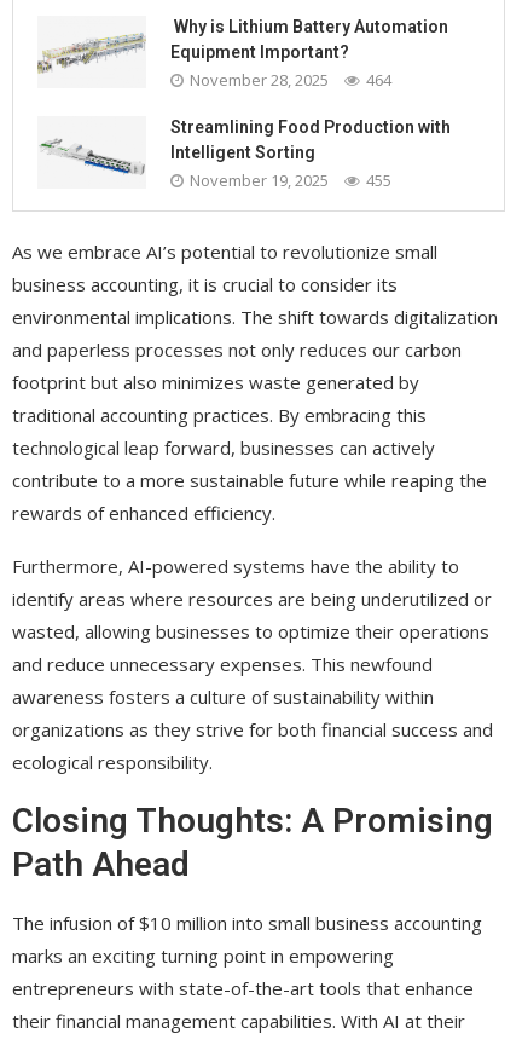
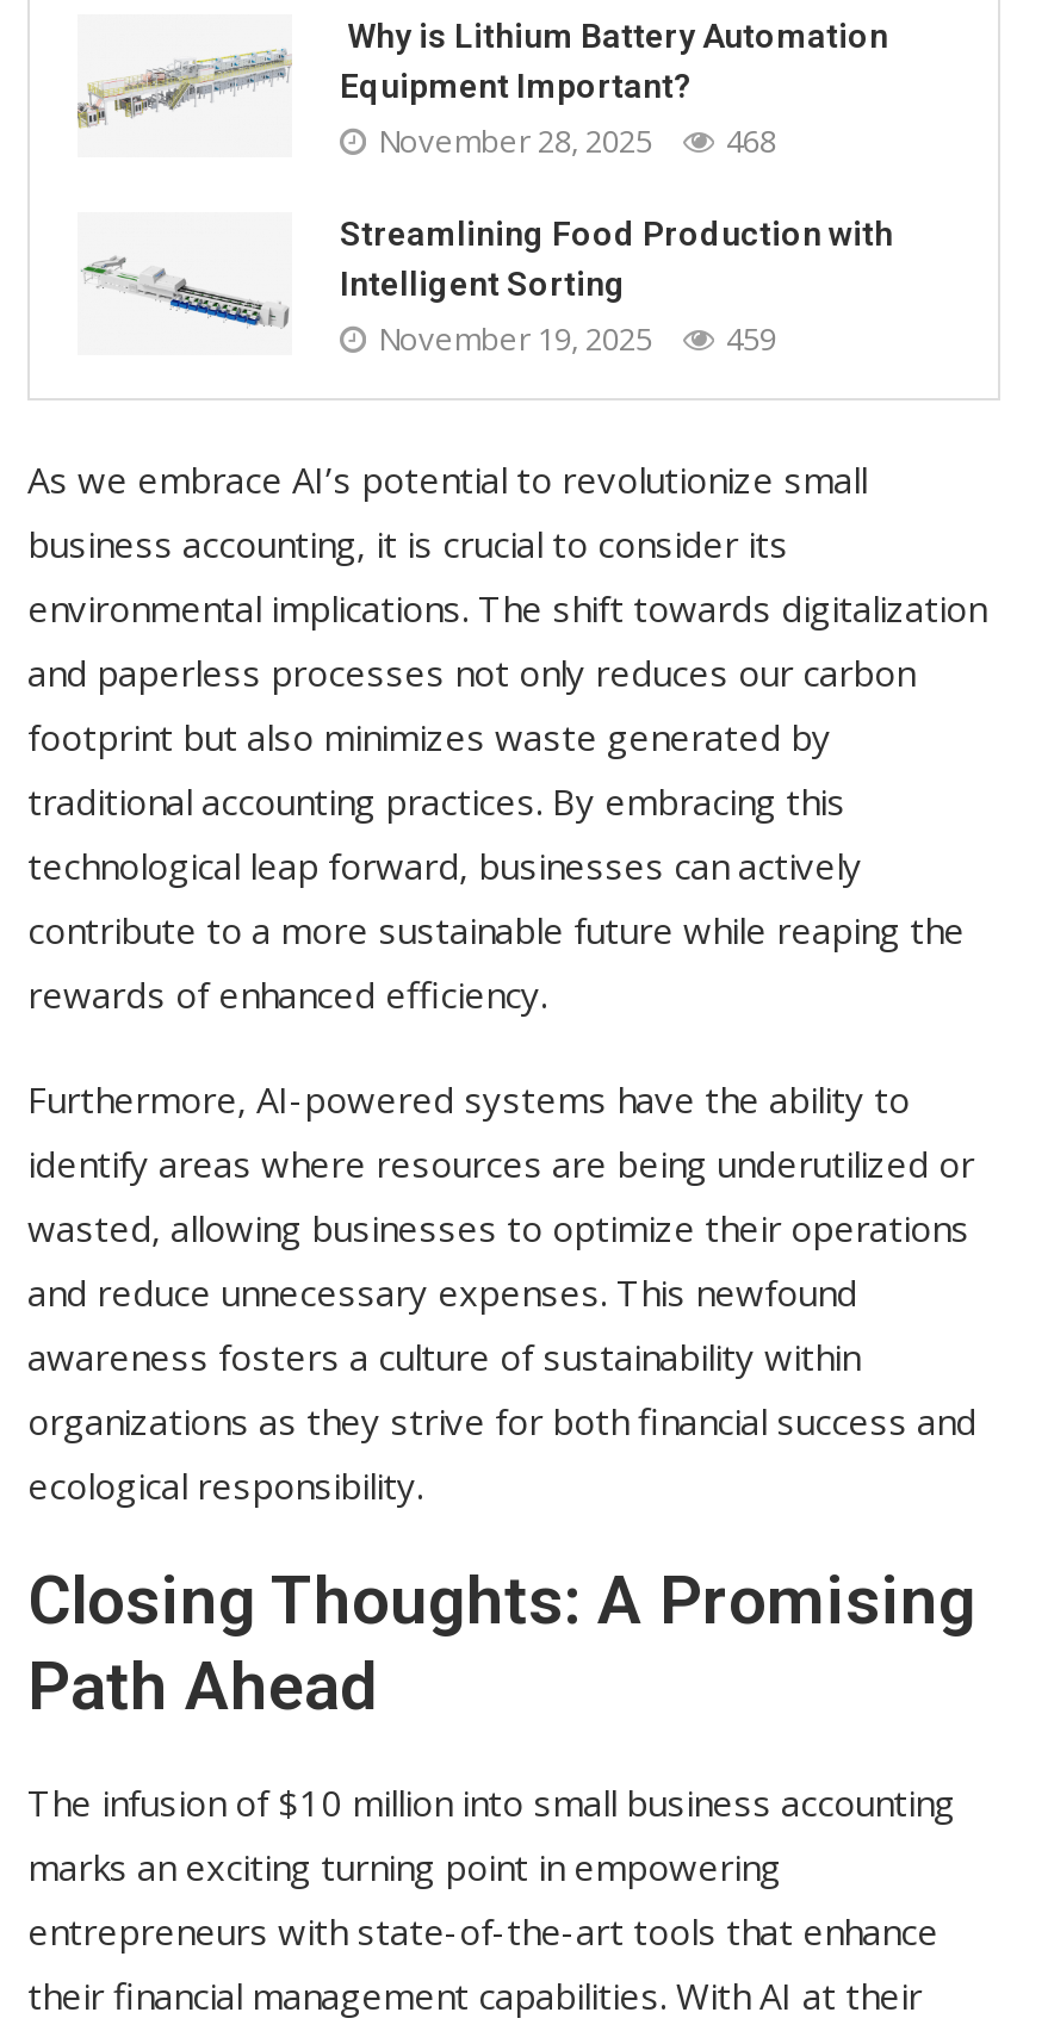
[190,69,391,91] November 28, 2025 464 -> [378,120,776,163] November 28, 2025 468
[190,170,391,191] November 19, 2025 455 -> [378,318,776,360] November 19, 2025 459

